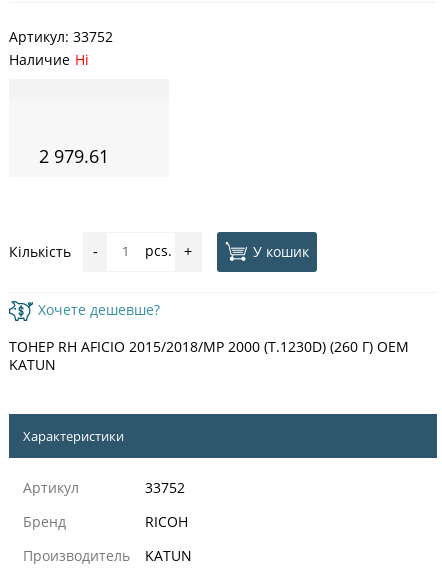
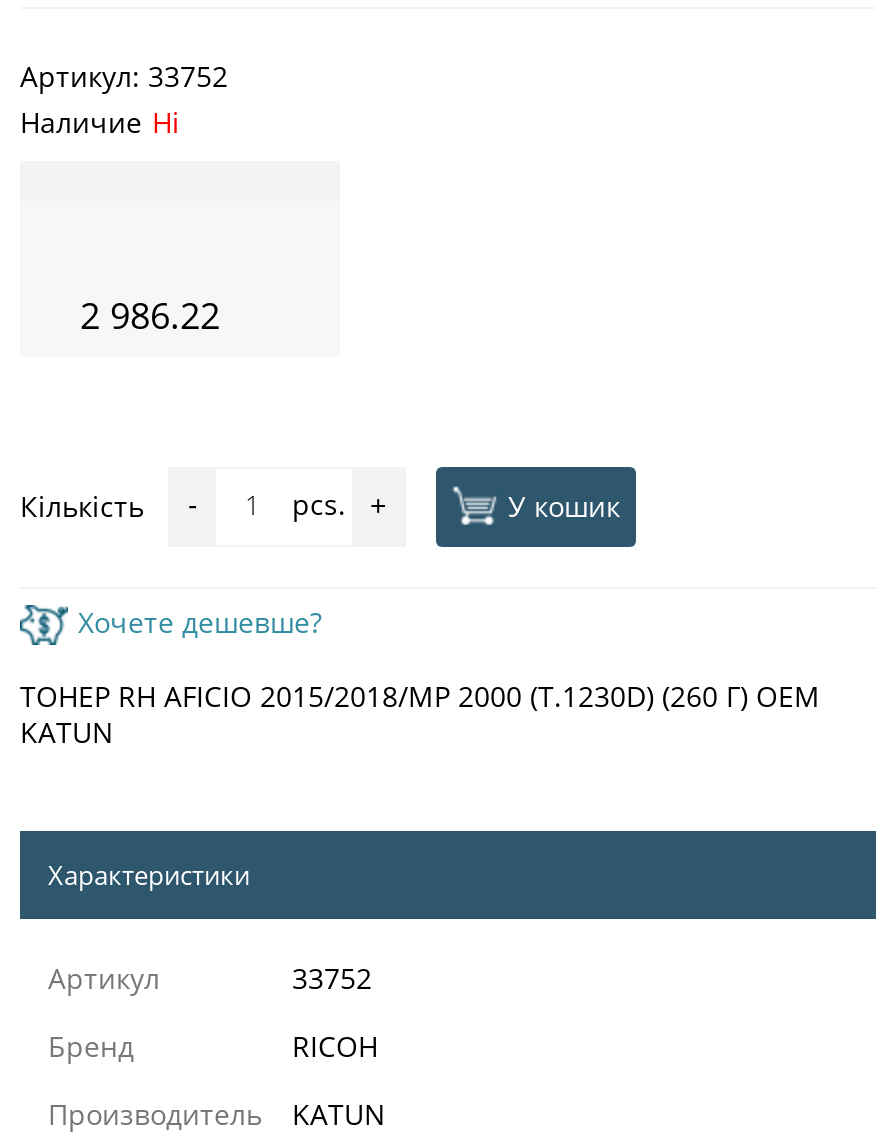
[39,143,109,167] 2 979.61 -> [80,290,220,338] 2 986.22

